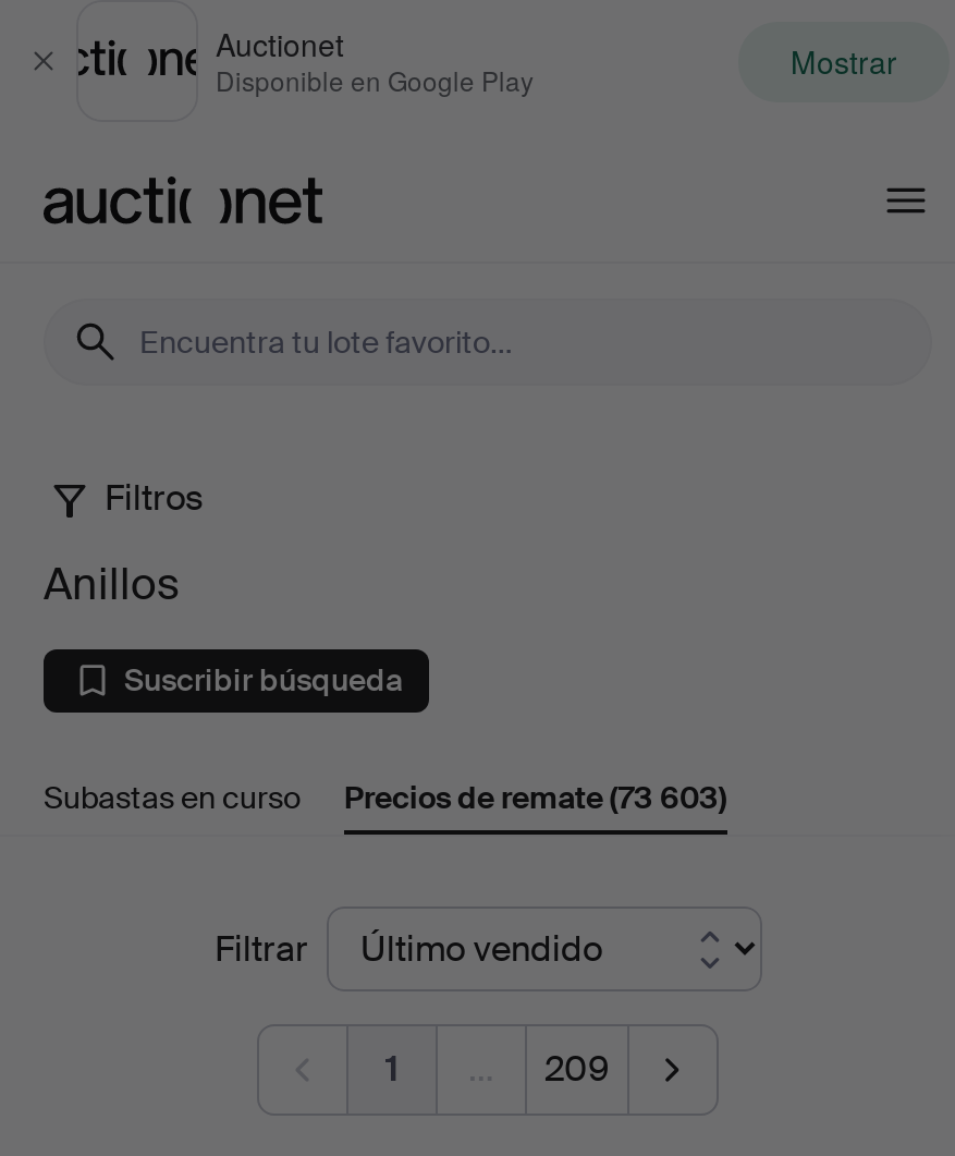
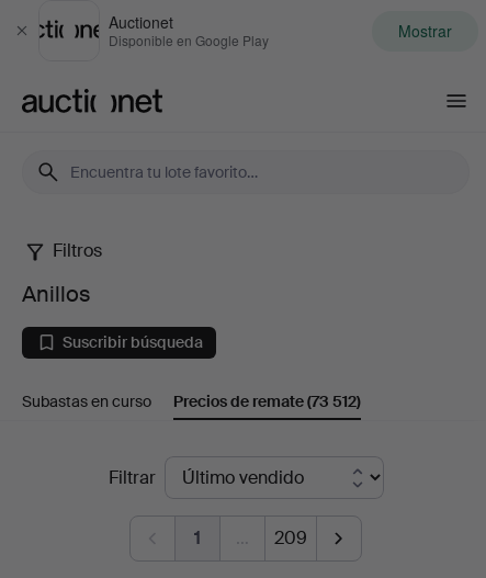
[344,777,727,816] Precios de remate(73 603) -> [173,391,361,411] Precios de remate(73 512)

